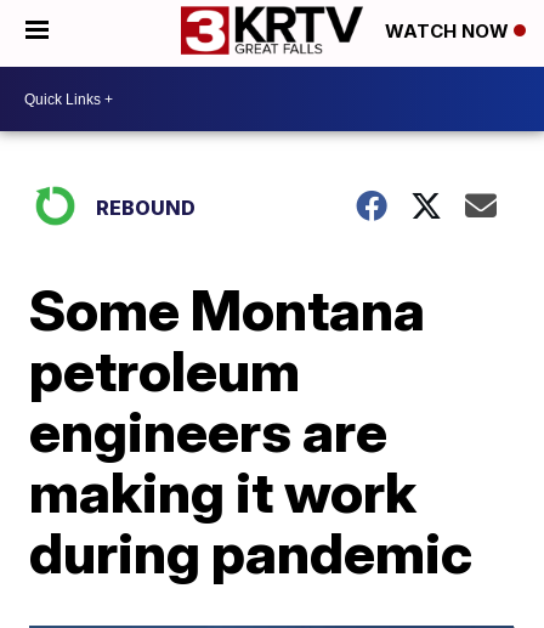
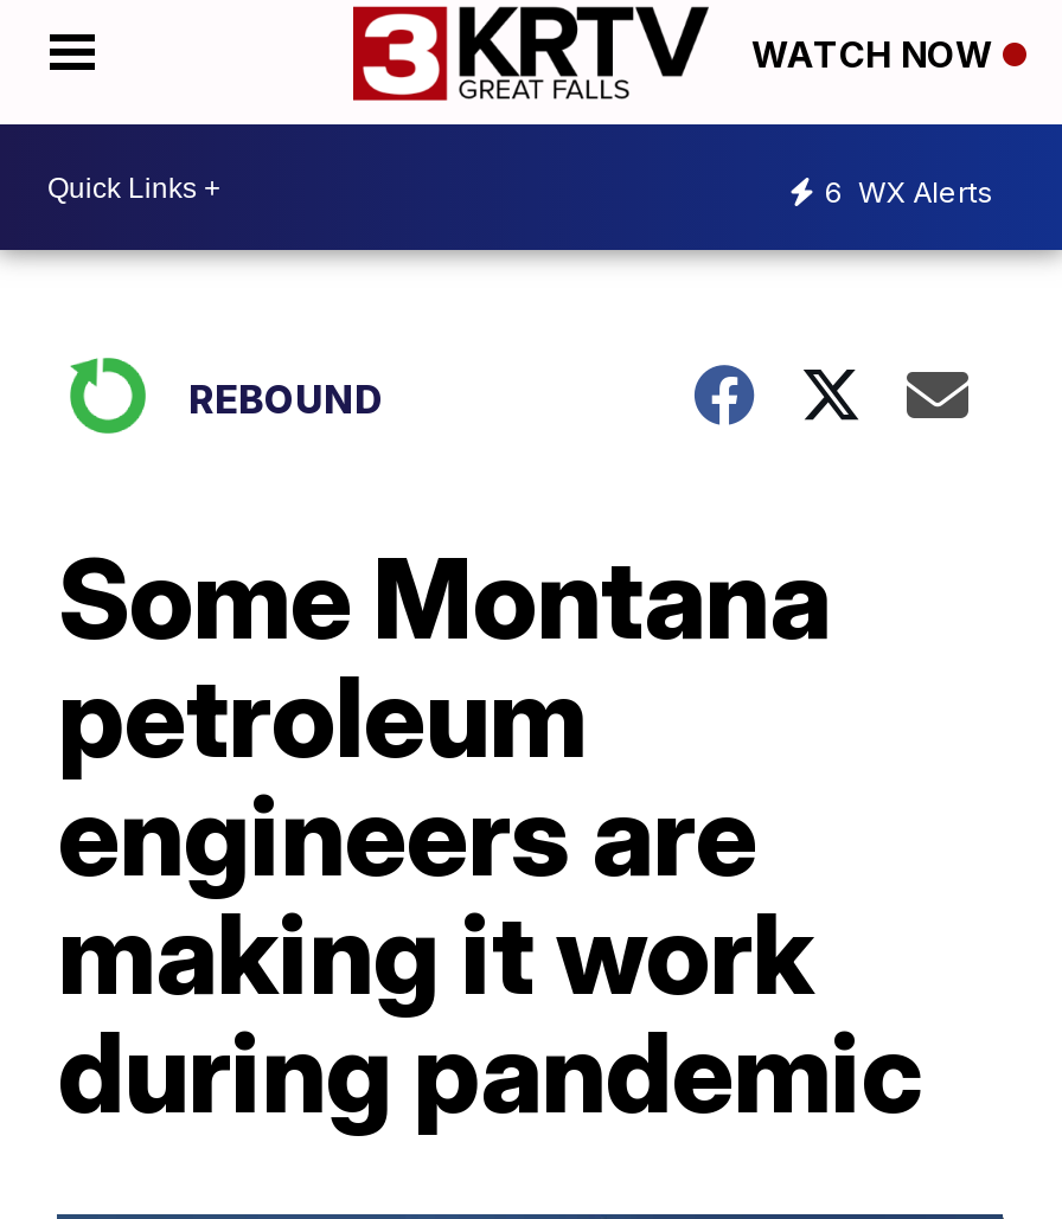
none -> [825,173,993,208] 6 WX Alerts

